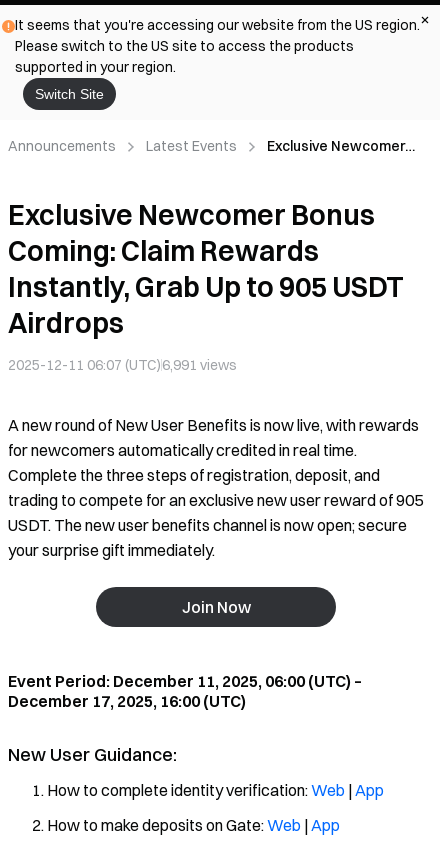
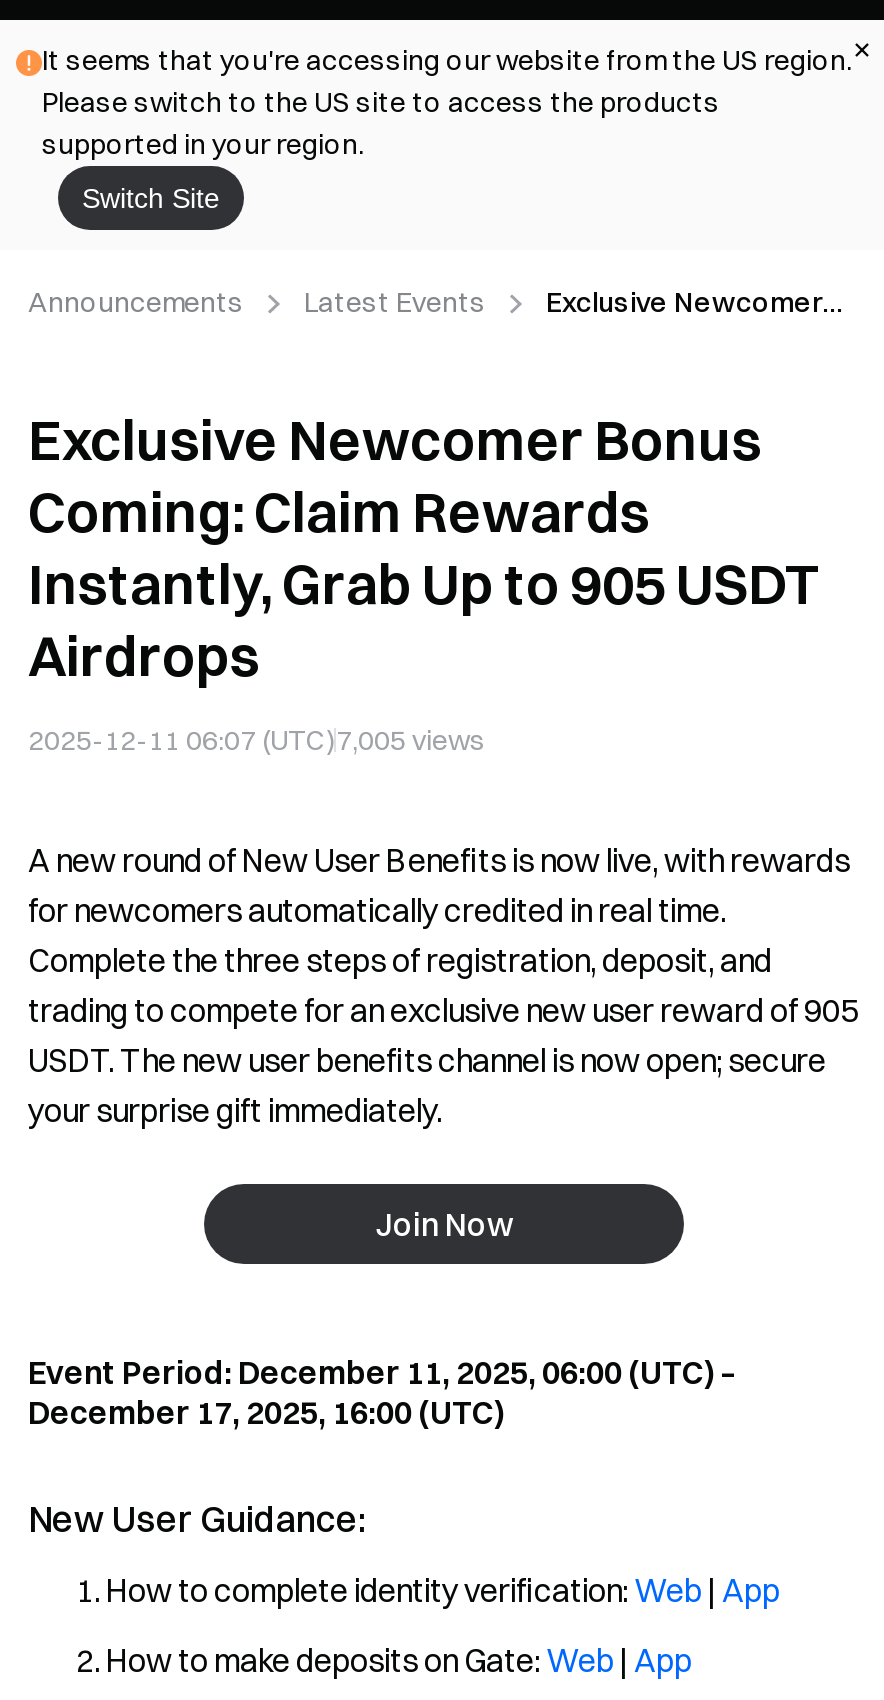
[8,356,237,374] 2025-12-11 06:07 (UTC)6,991 views -> [28,722,486,758] 2025-12-11 06:07 (UTC)7,005 views

